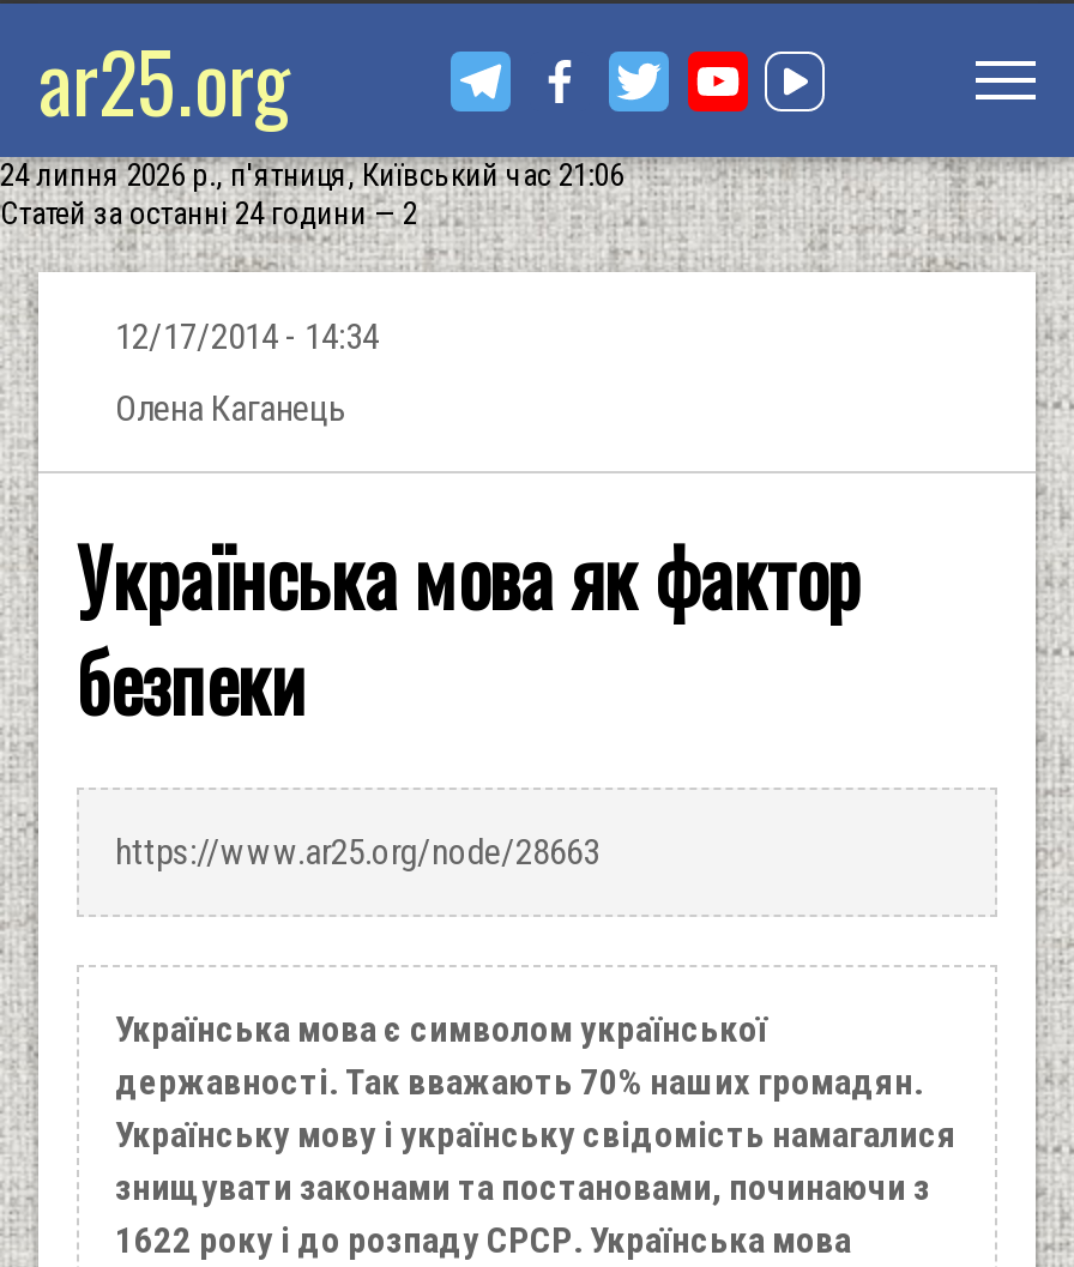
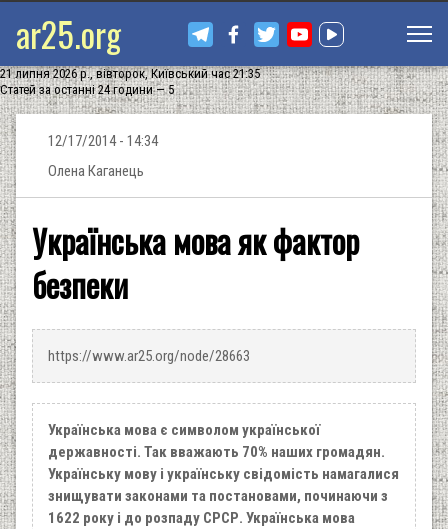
[0,157,623,193] 24 липня 2026 р., п'ятниця, Київський час 21:06 -> [0,66,260,81] 21 липня 2026 р., вівторок, Київський час 21:35
[0,195,417,231] Статей за останні 24 години — 2 -> [0,82,174,97] Статей за останні 24 години — 5

